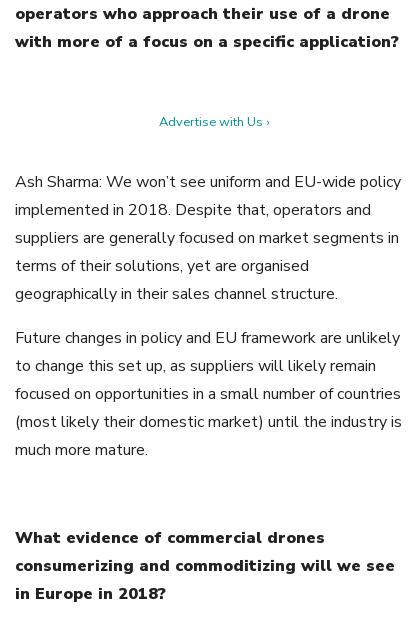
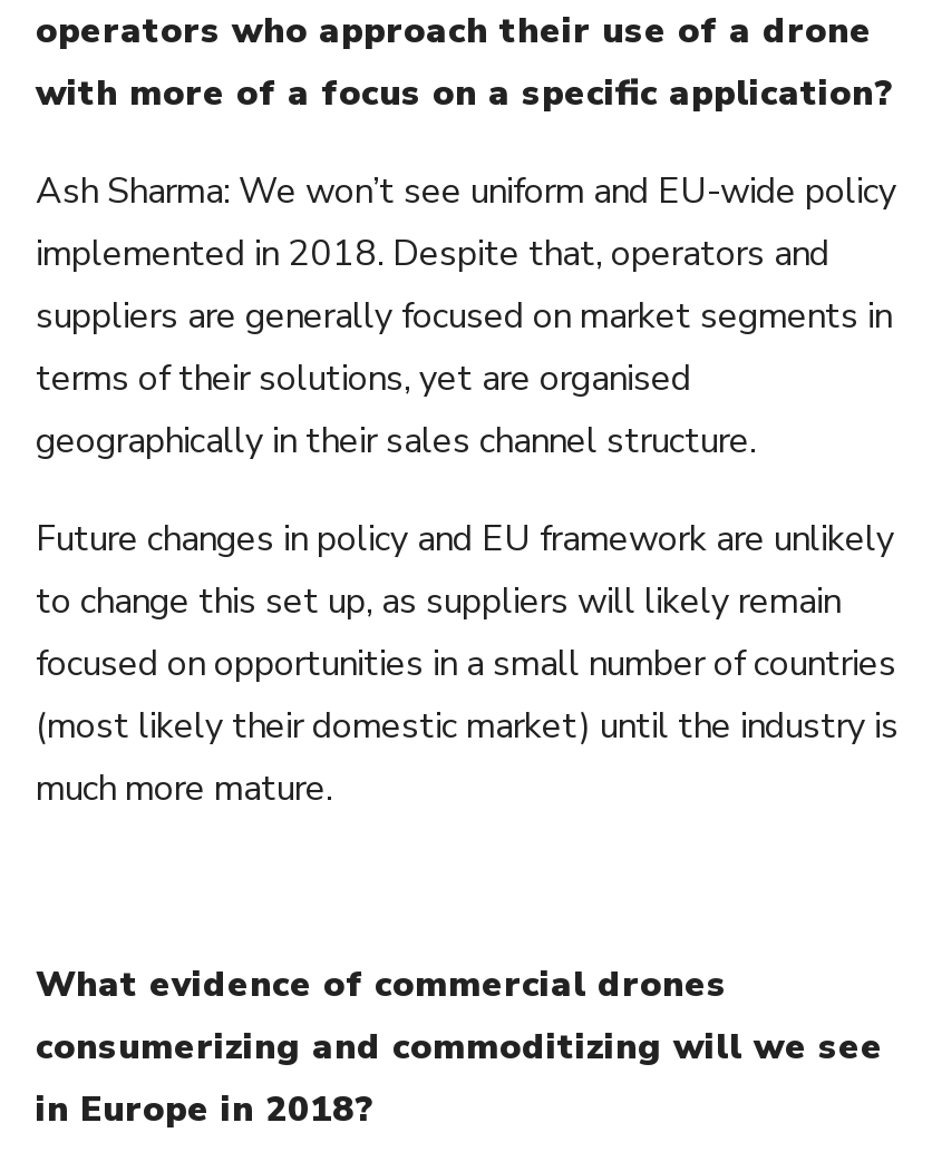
[159,113,269,131] Advertise with Us › -> none

